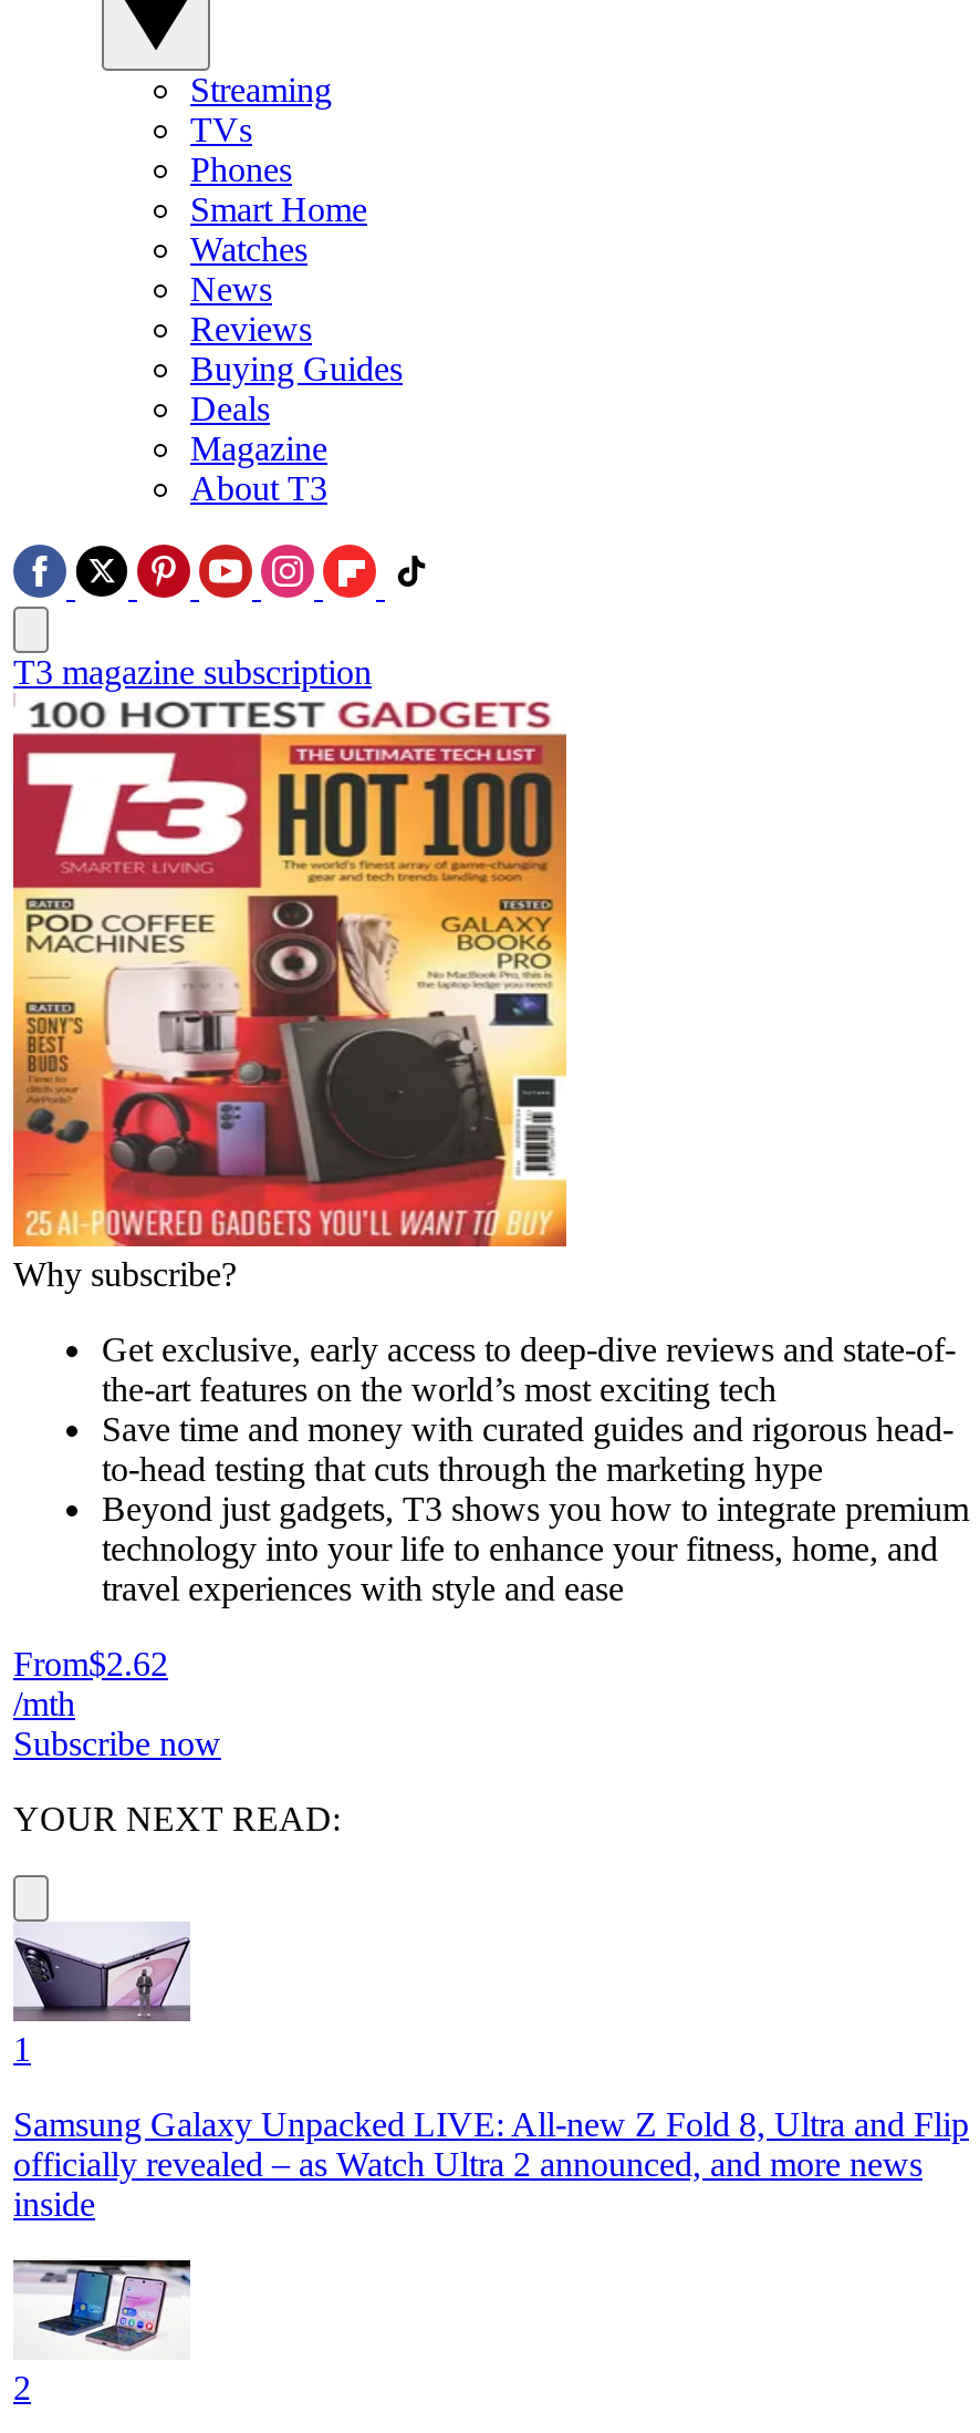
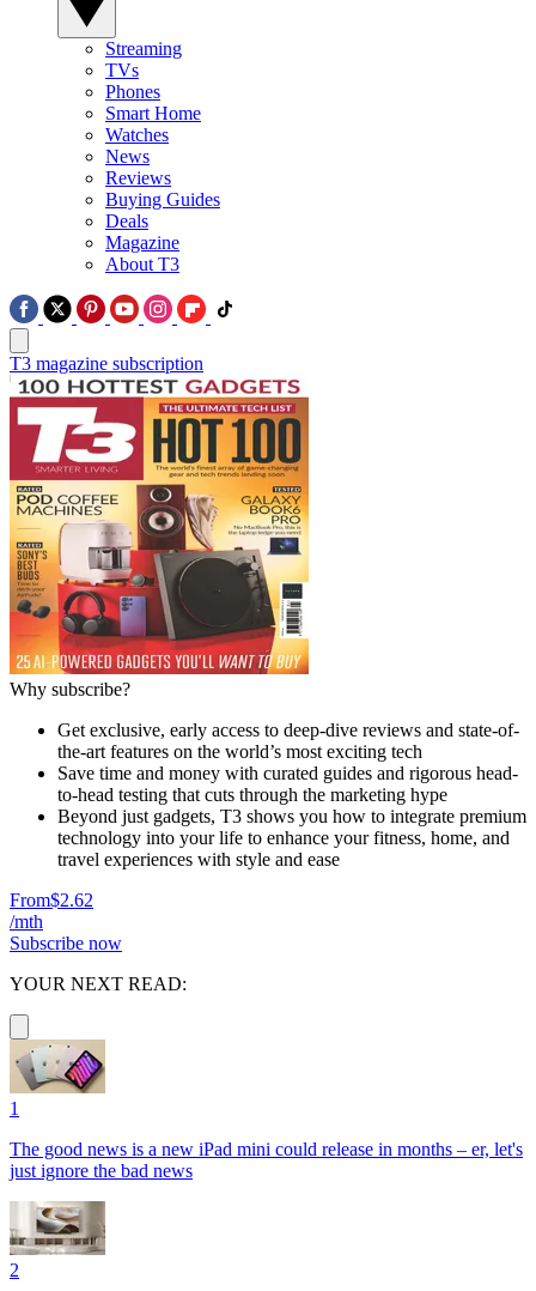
[13,1922,969,2222] [image] | Samsung Galaxy Unpacked LIVE: All-new Z Fold 8, Ultra and Flip | officially revealed – as Watch Ultra 2 announced, and more news | inside -> [10,1040,523,1180] [image] | The good news is a new iPad mini could release in months – er, let's | just ignore the bad news
[13,2258,190,2353] [image] -> [8,1200,105,1256] [image]

